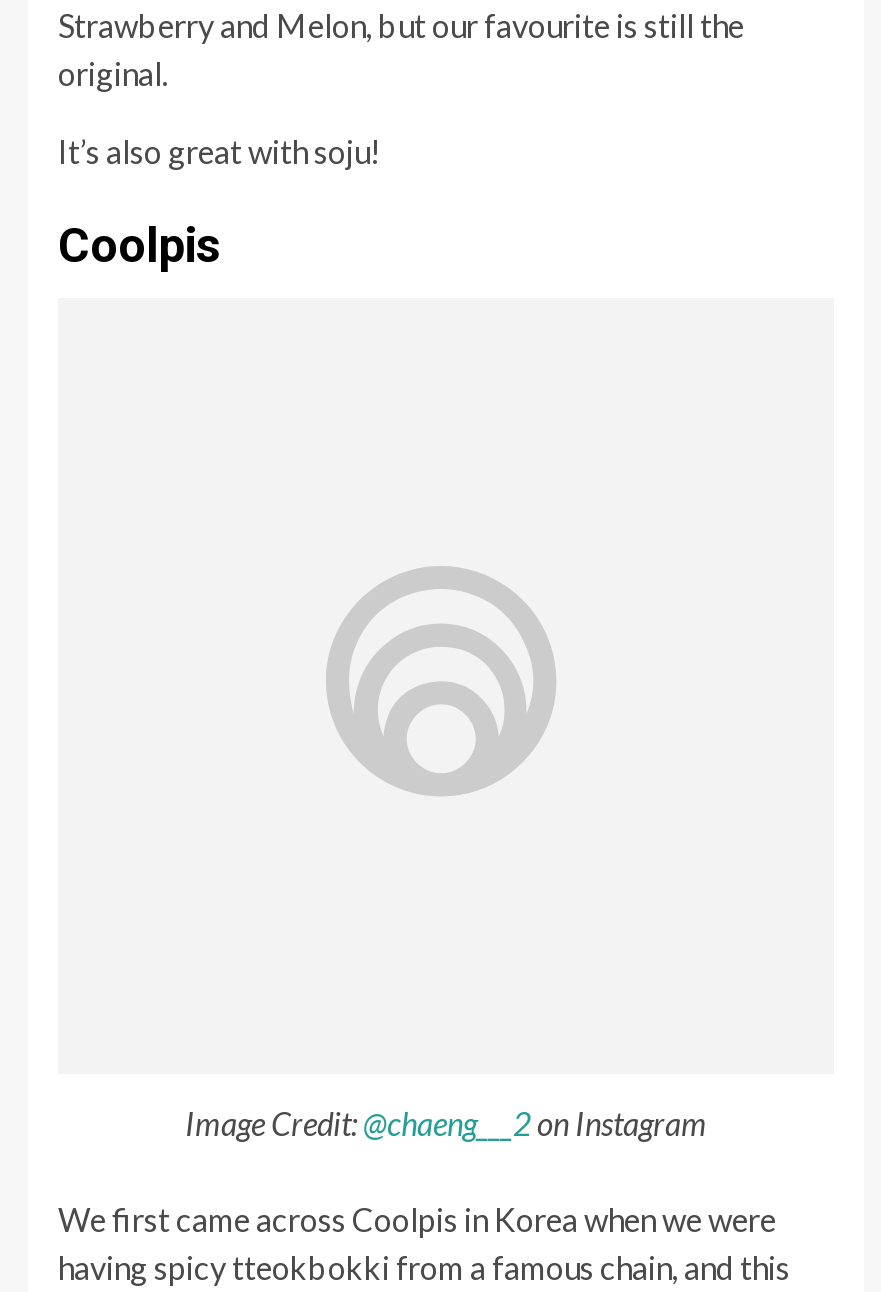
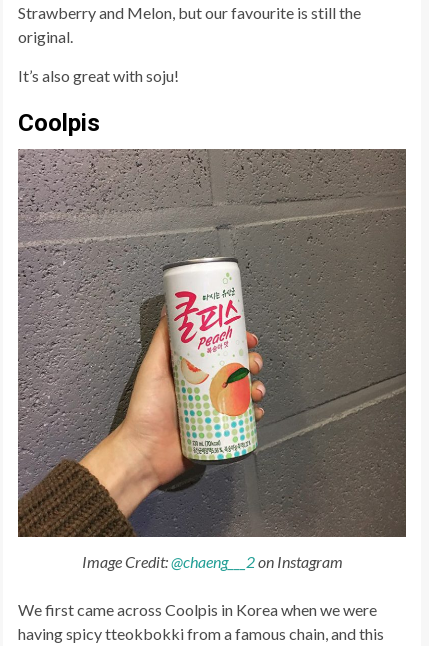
none -> [17,148,407,538] [image]

